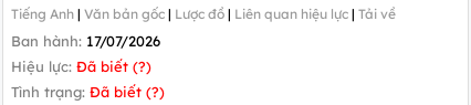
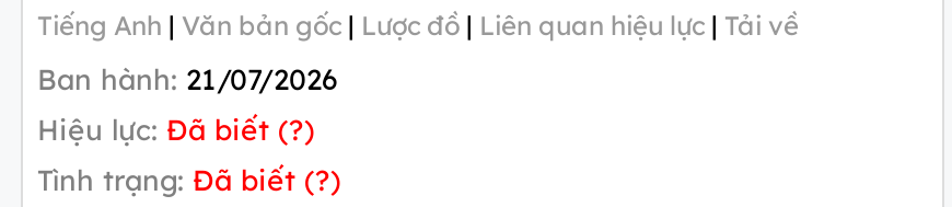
[11,32,160,49] Ban hành: 17/07/2026 -> [37,62,337,97] Ban hành: 21/07/2026

